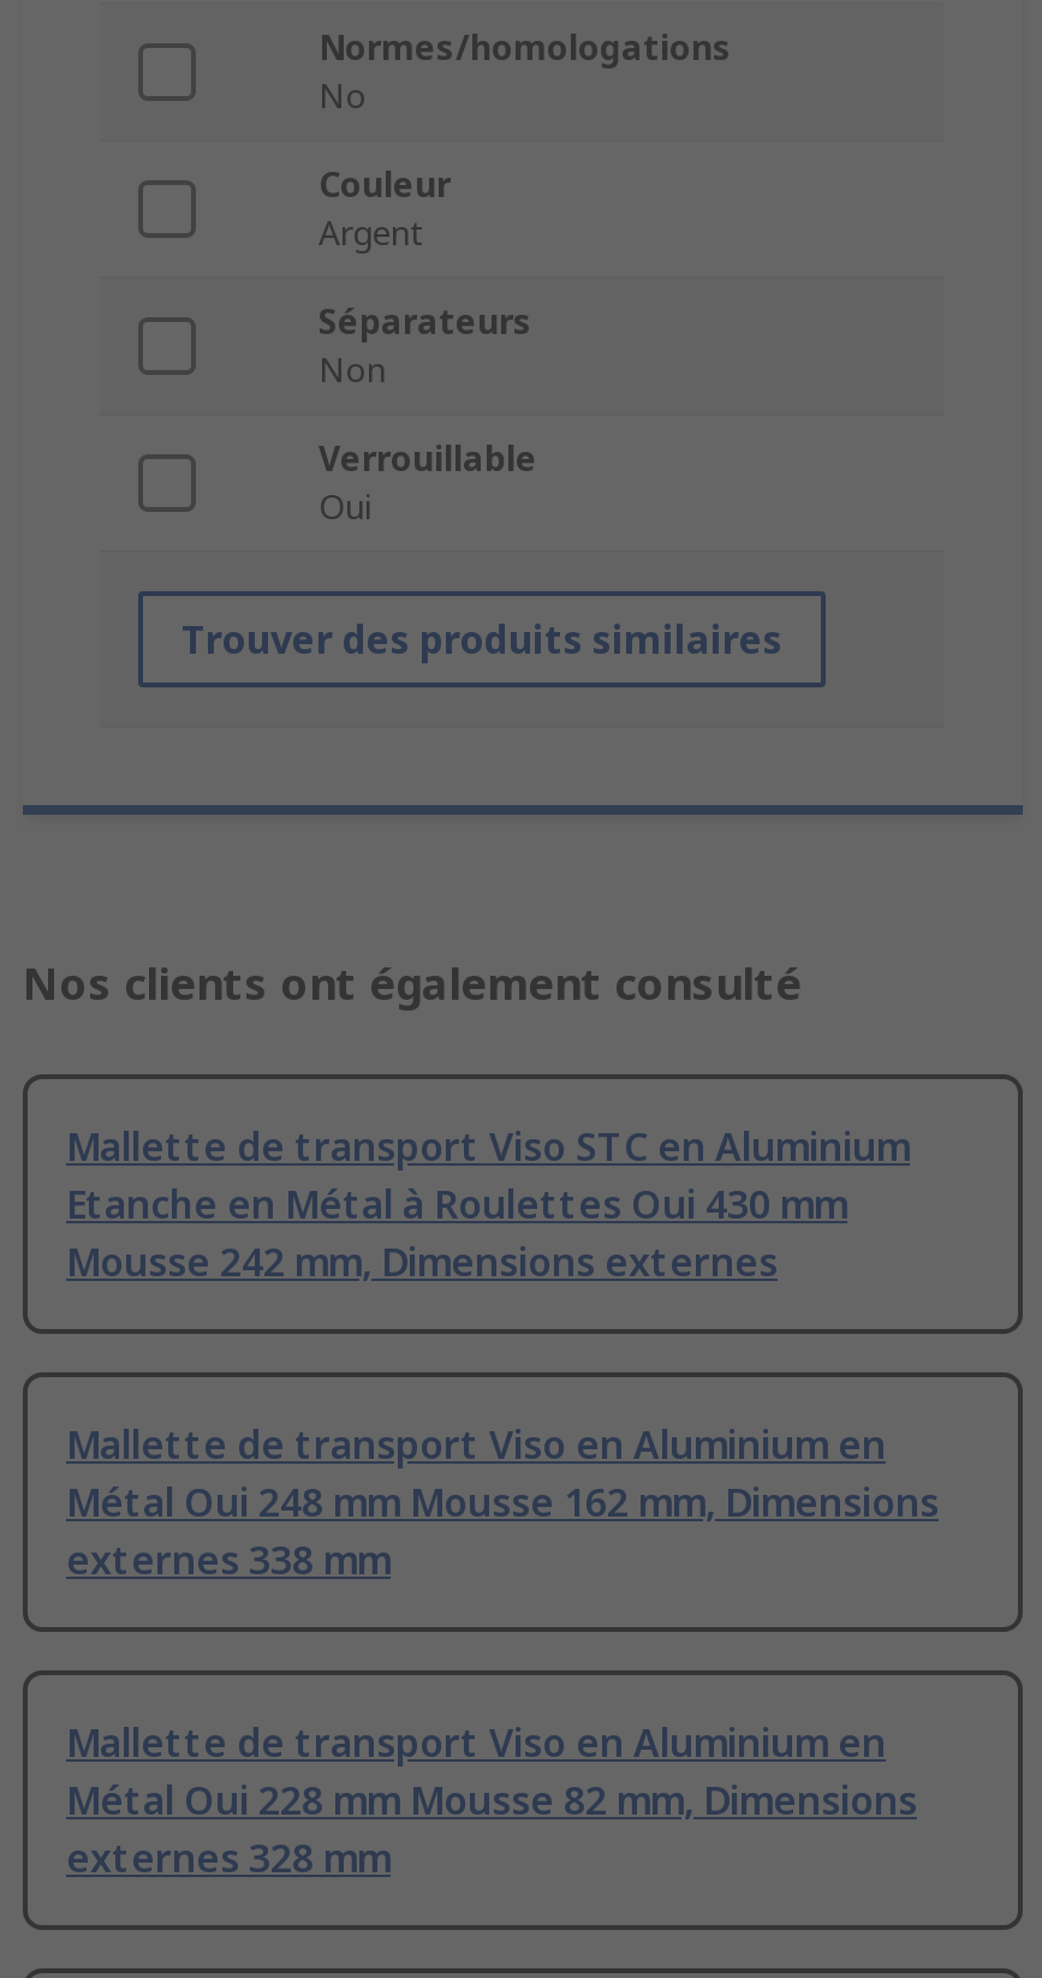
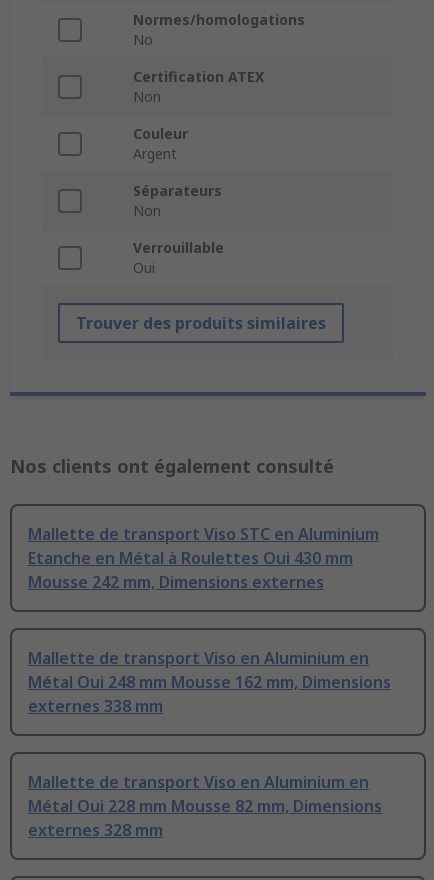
none -> [133,67,264,106] Certification ATEX | Non

